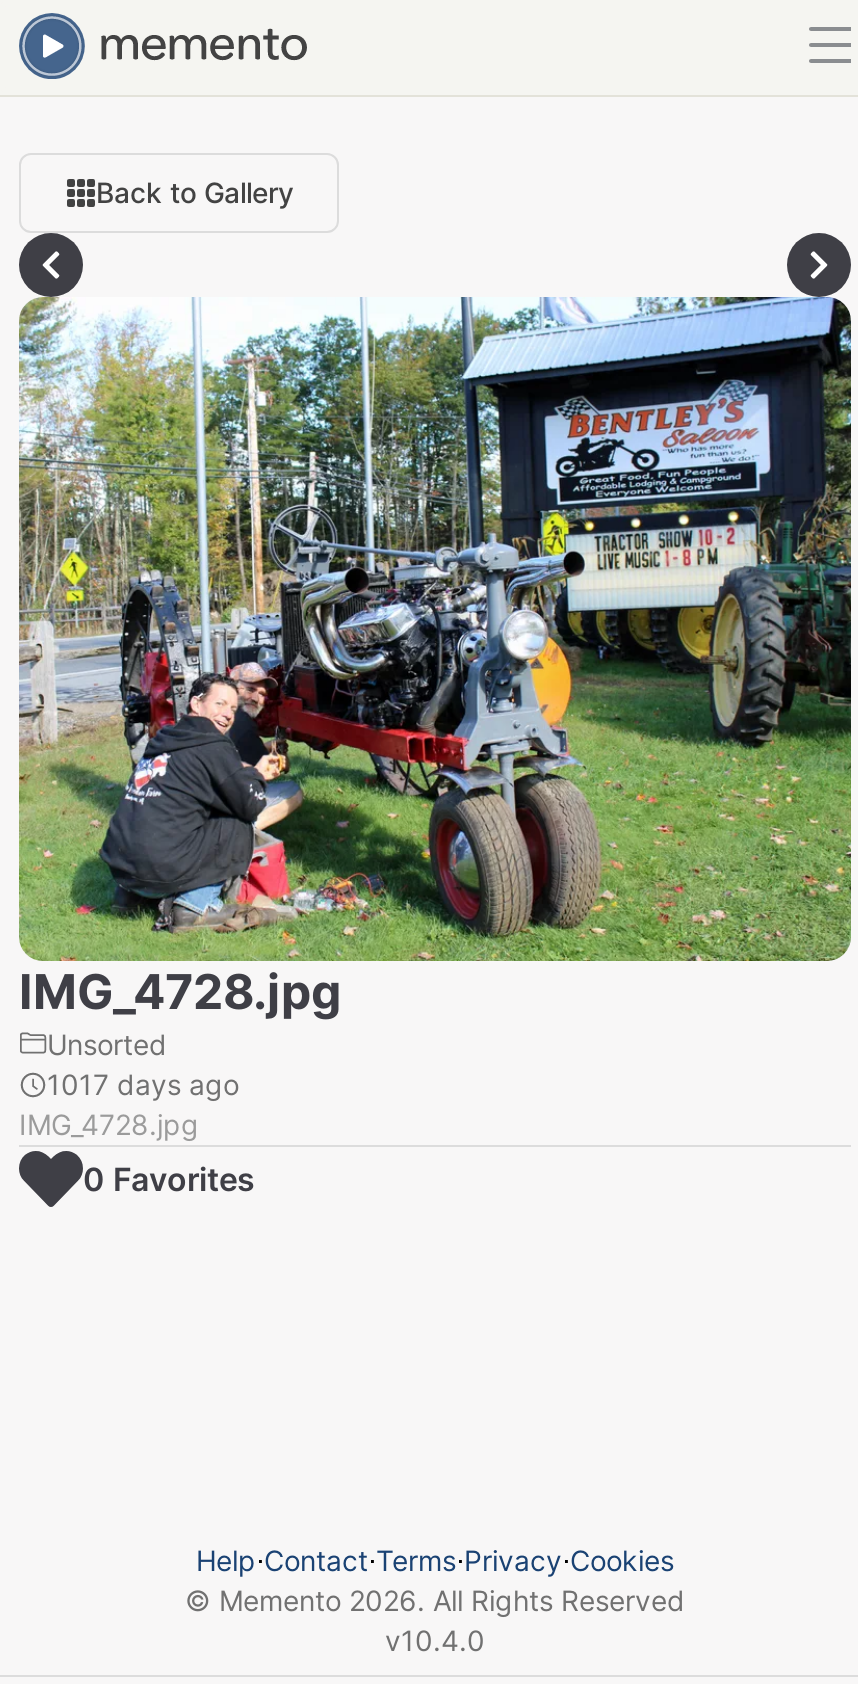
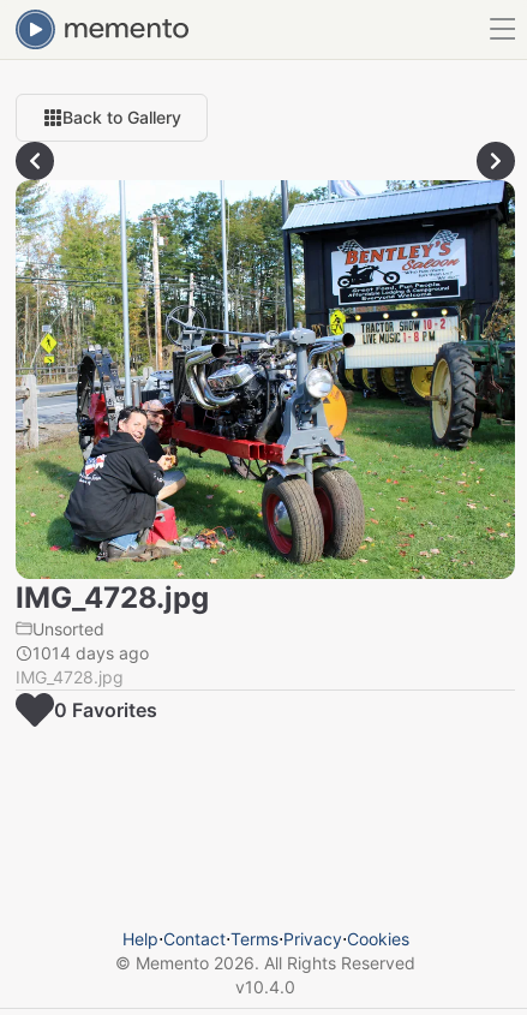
[47,1067,239,1101] 1017 days ago -> [32,643,149,663] 1014 days ago

